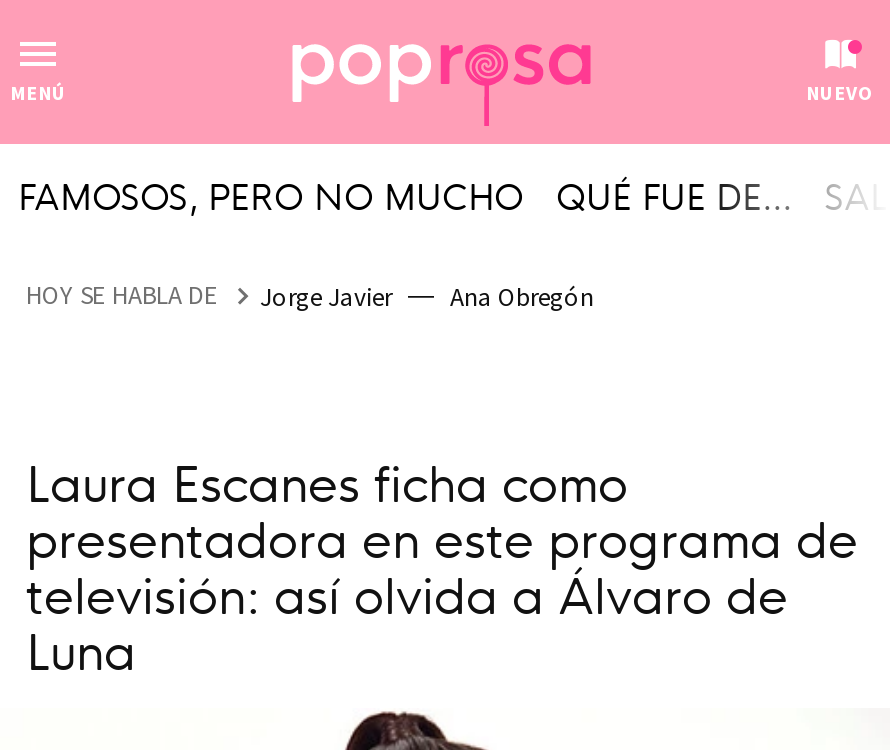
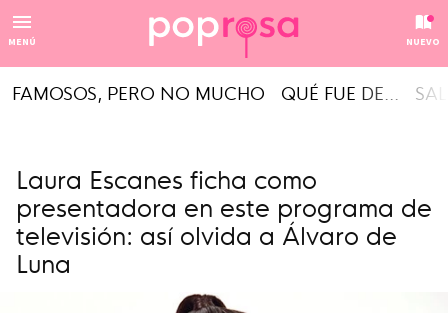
[26,278,594,313] HOY SE HABLA DE | Jorge Javier | Ana Obregón -> none

